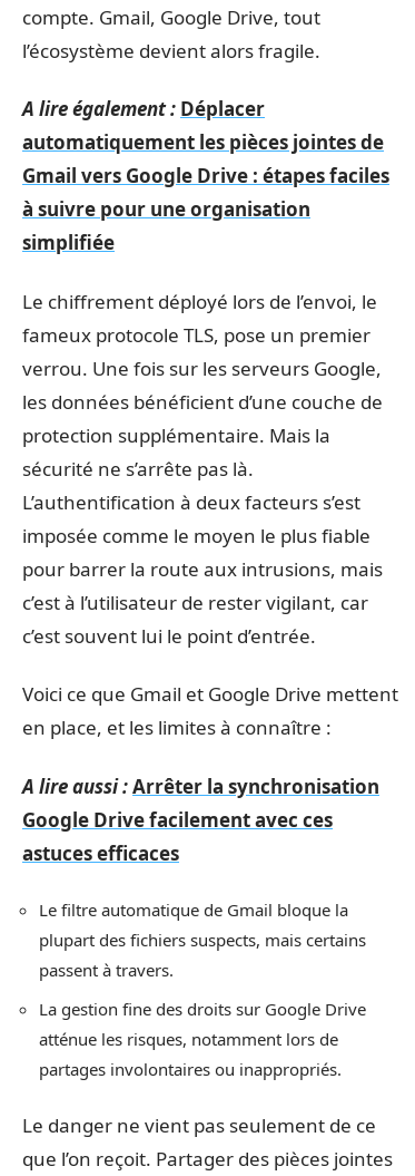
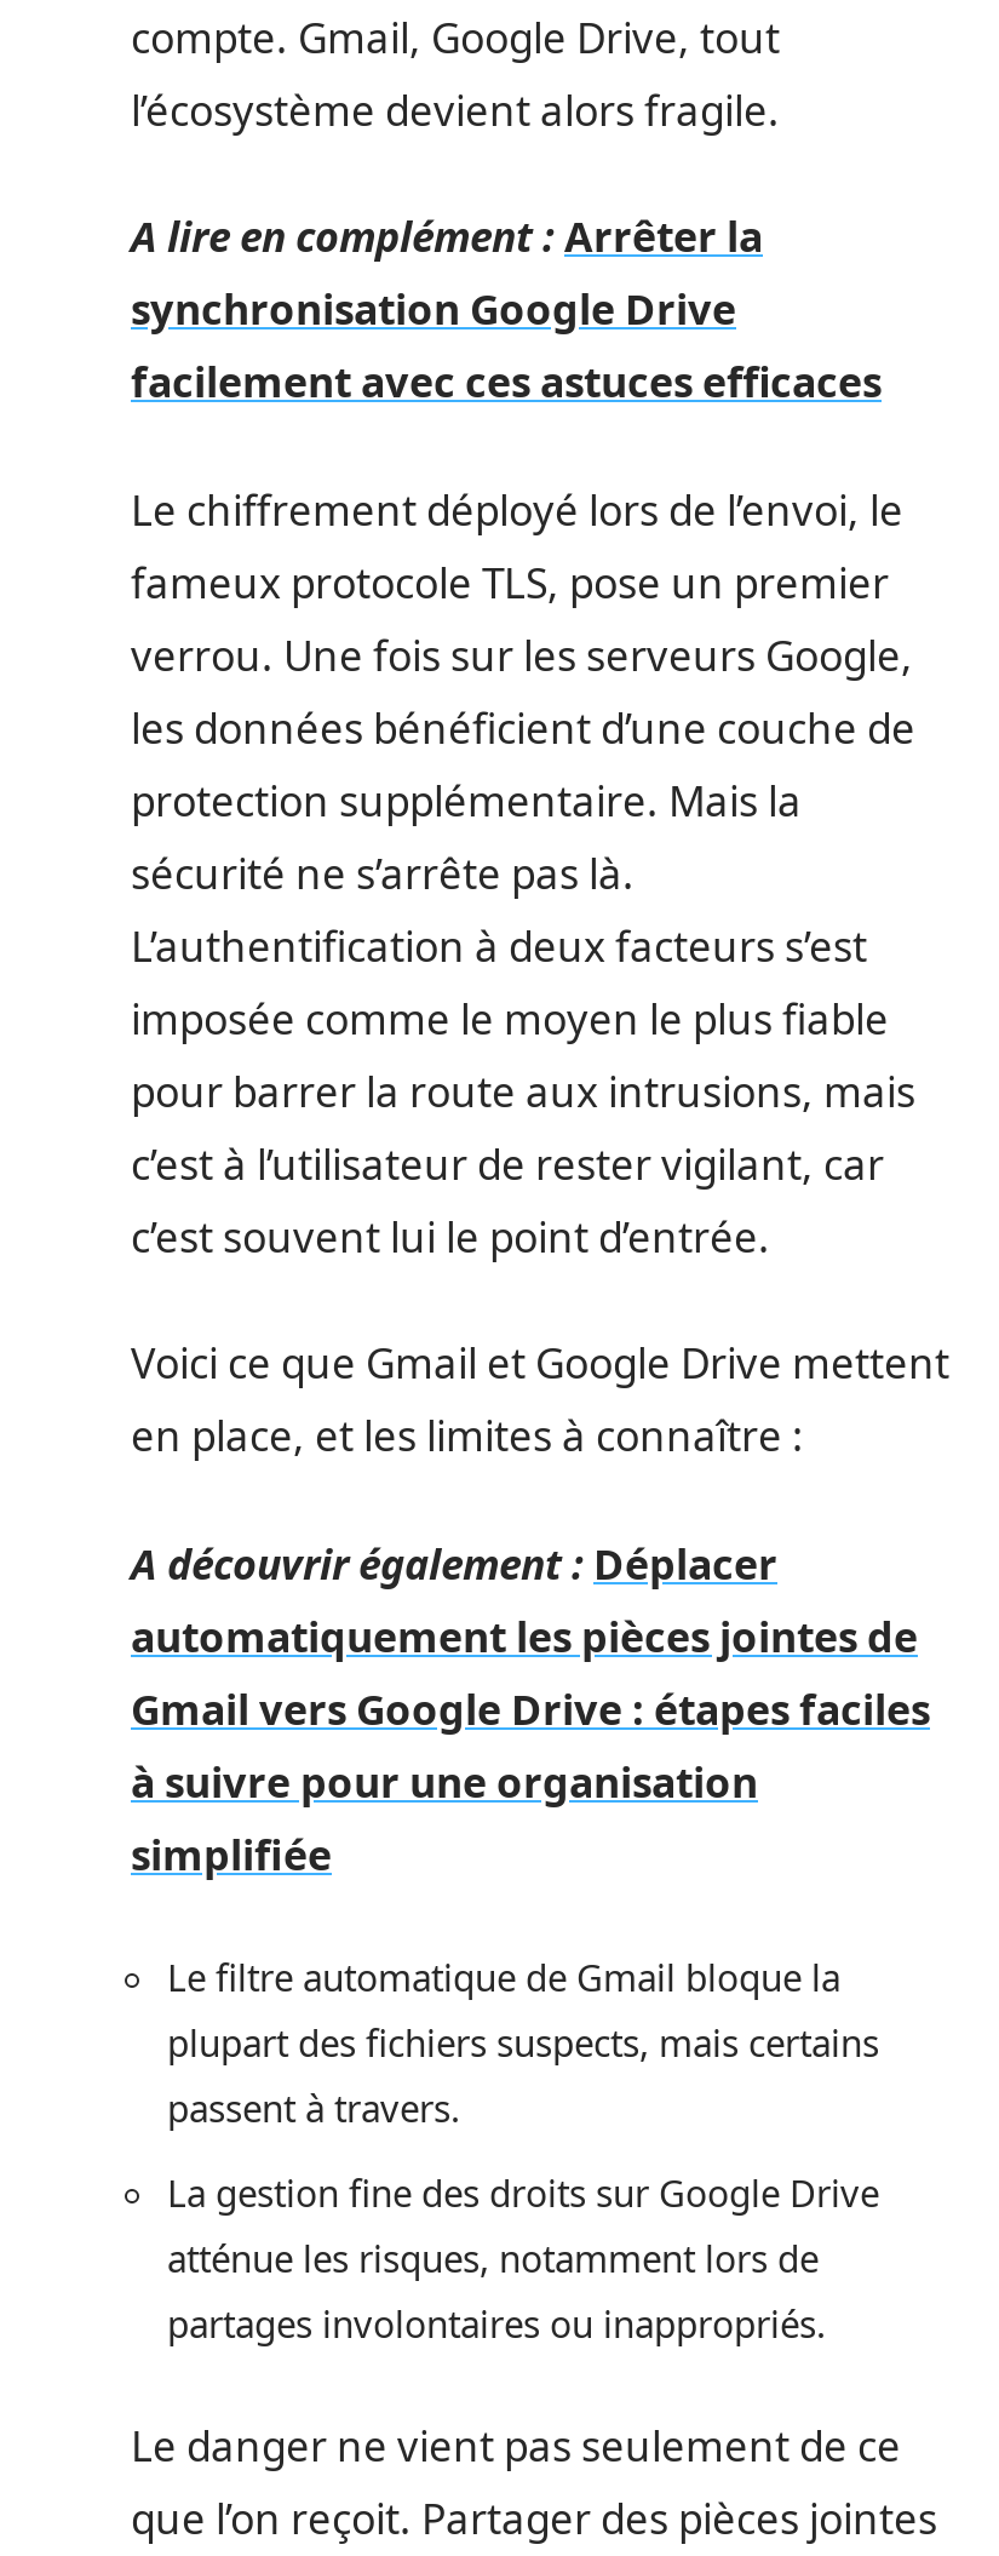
[22,96,265,122] A lire également : Déplacer -> [131,208,882,409] A lire en complément : Arrêter la | synchronisation Google Drive | facilement avec ces astuces efficaces
moved [22,129,389,255] -> [131,1607,930,1881]: automatiquement les pièces jointes de | Gmail vers Google Drive : étapes faciles | à suivre pour une organisation | simplifiée
moved [22,288,398,740] -> [131,481,949,1463]: Le chiffrement déployé lors de l’envoi, le | fameux protocole TLS, pose un premier | verrou. Une fois sur les serveurs Google, | ... | Voici ce que Gmail et Google Drive mettent | en place, et les limites à connaître :
[22,773,379,866] A lire aussi : Arrêter la synchronisation | Google Drive facilement avec ces | astuces efficaces -> [131,1535,777,1591] A découvrir également : Déplacer

